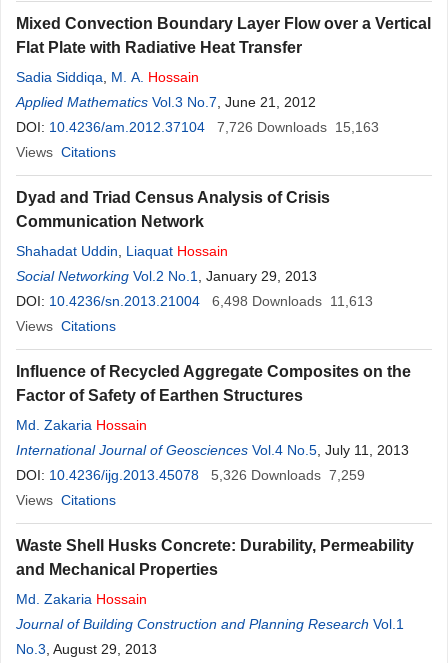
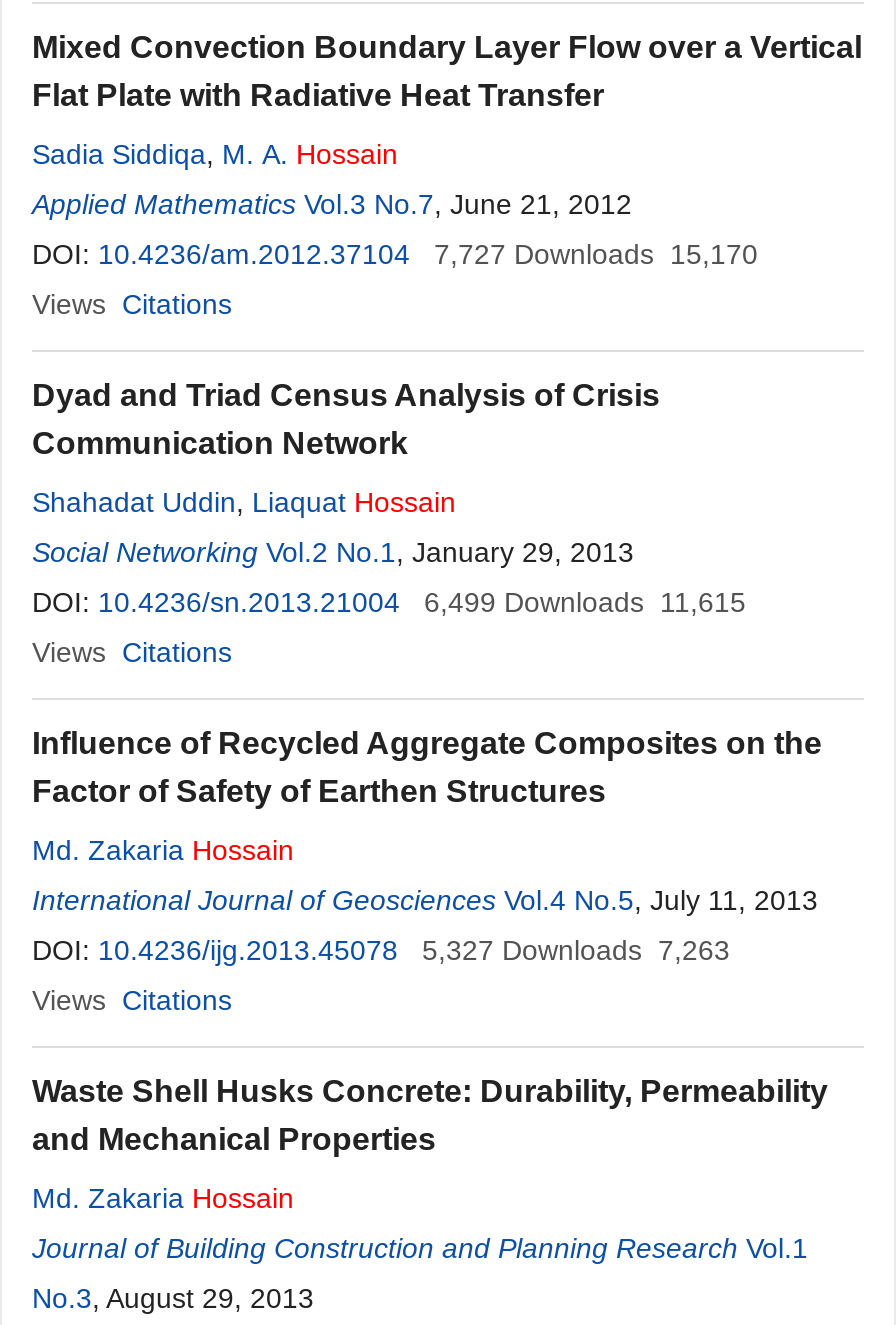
[16,119,379,135] DOI: 10.4236/am.2012.37104 7,726 Downloads 15,163 -> [32,238,758,270] DOI: 10.4236/am.2012.37104 7,727 Downloads 15,170
[16,293,373,309] DOI: 10.4236/sn.2013.21004 6,498 Downloads 11,613 -> [32,586,746,618] DOI: 10.4236/sn.2013.21004 6,499 Downloads 11,615
[16,467,365,483] DOI: 10.4236/ijg.2013.45078 5,326 Downloads 7,259 -> [32,934,730,966] DOI: 10.4236/ijg.2013.45078 5,327 Downloads 7,263

